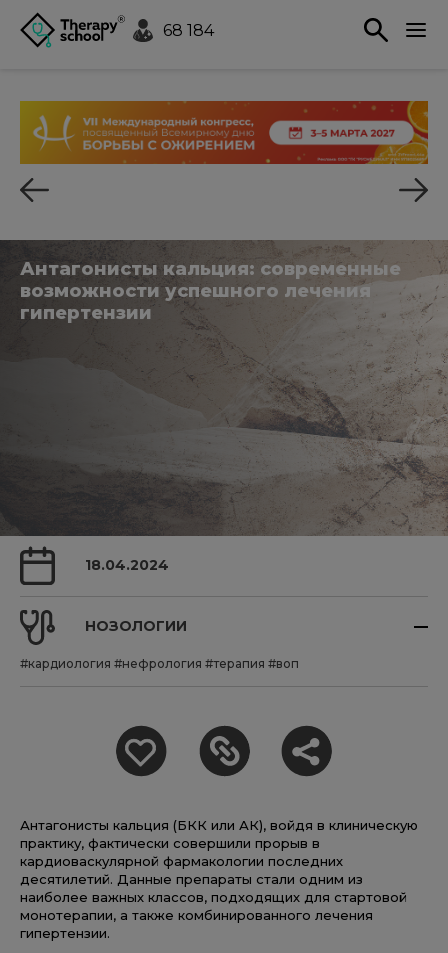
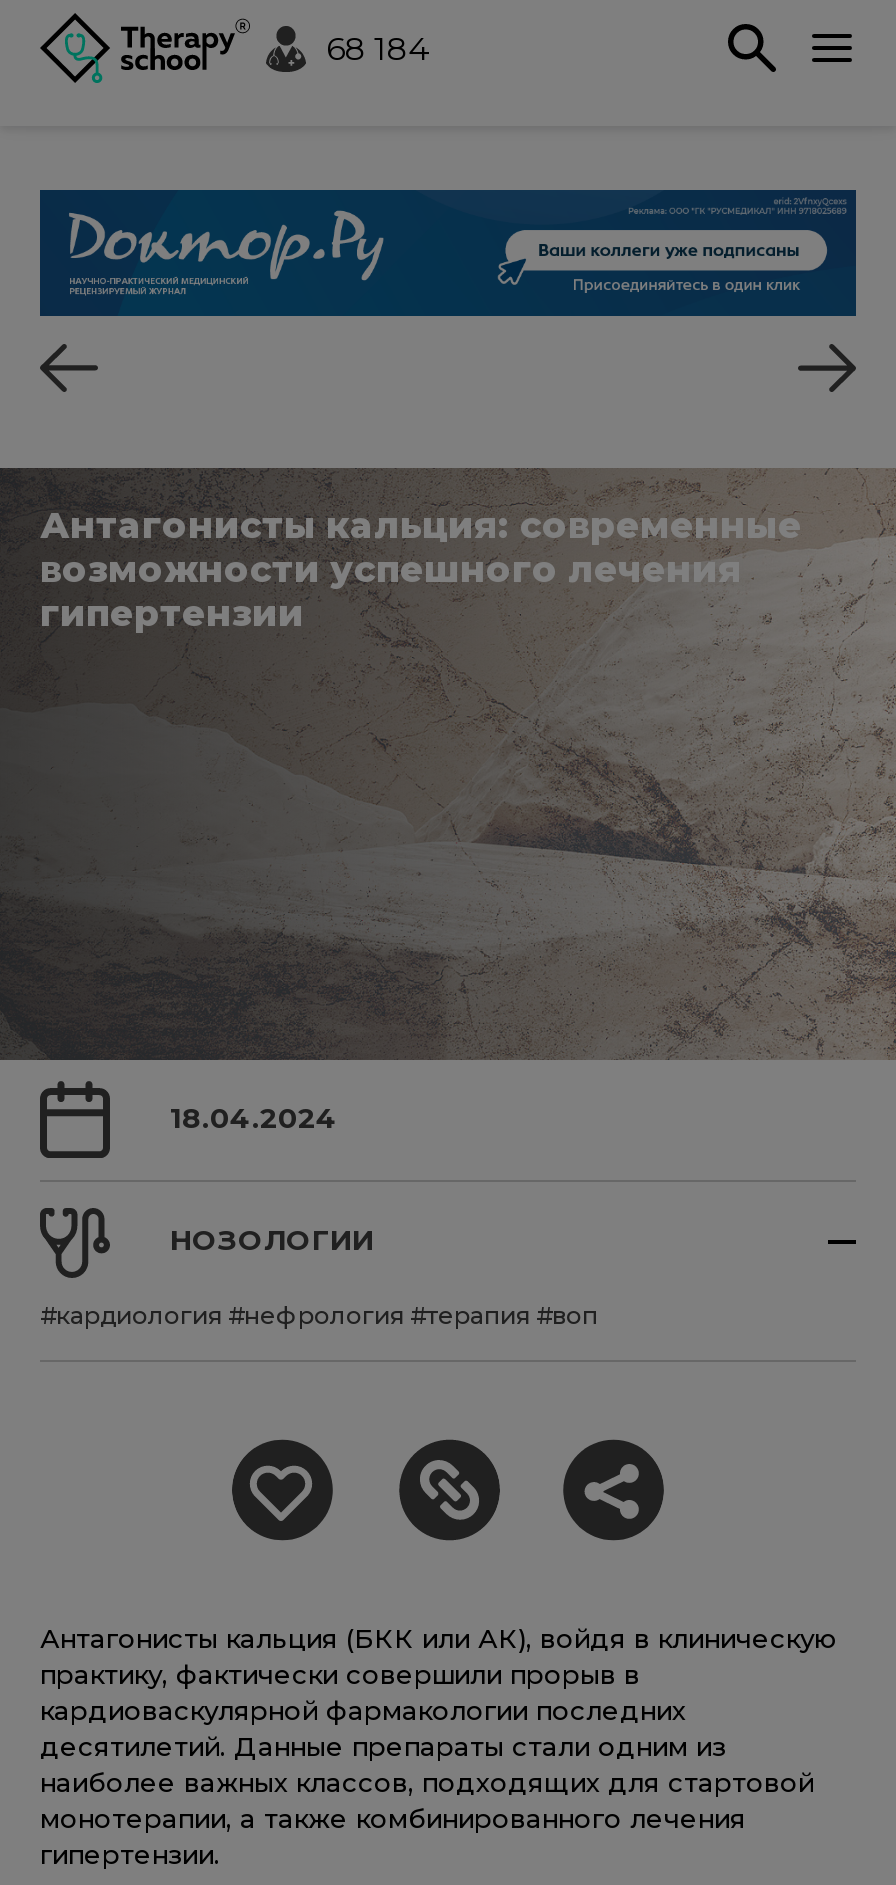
[19,100,429,165] [image] -> [38,188,858,318] [image]

